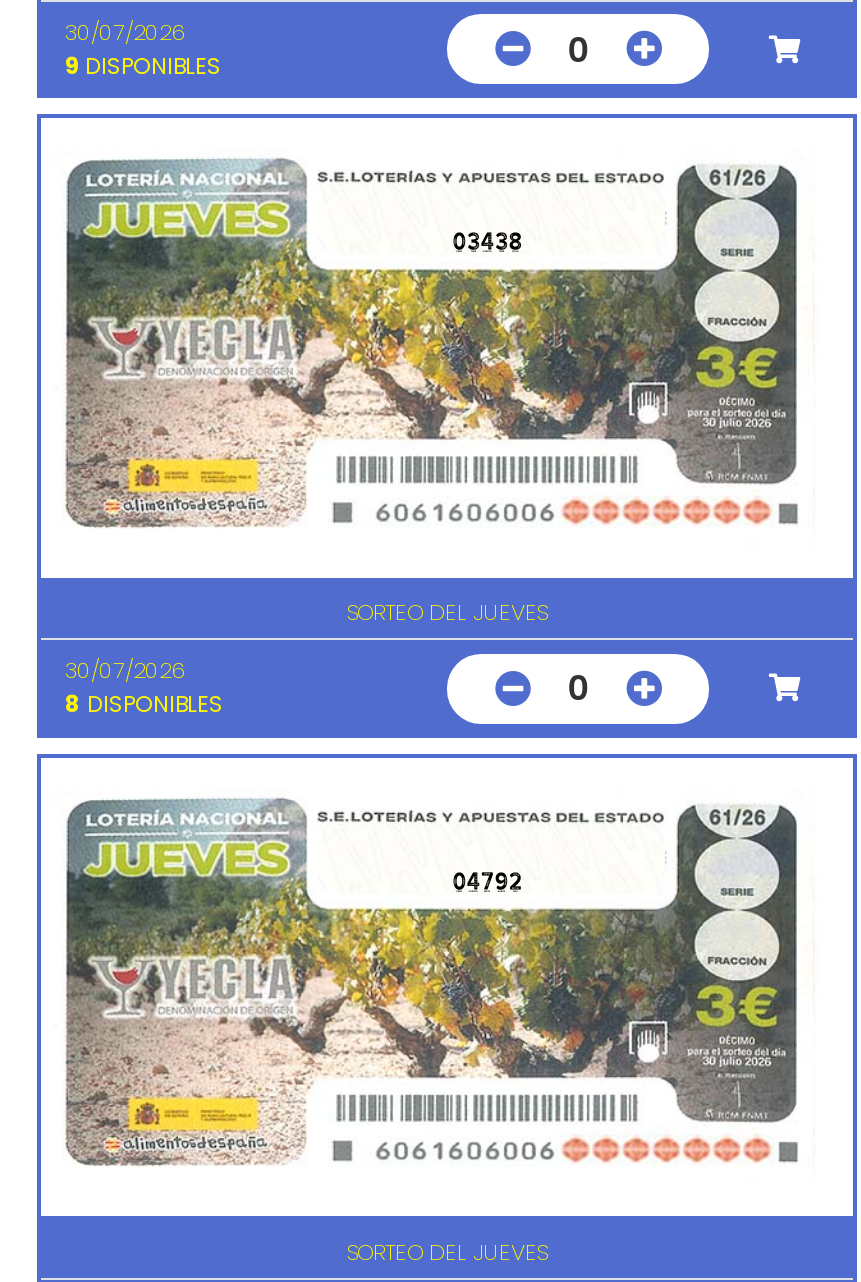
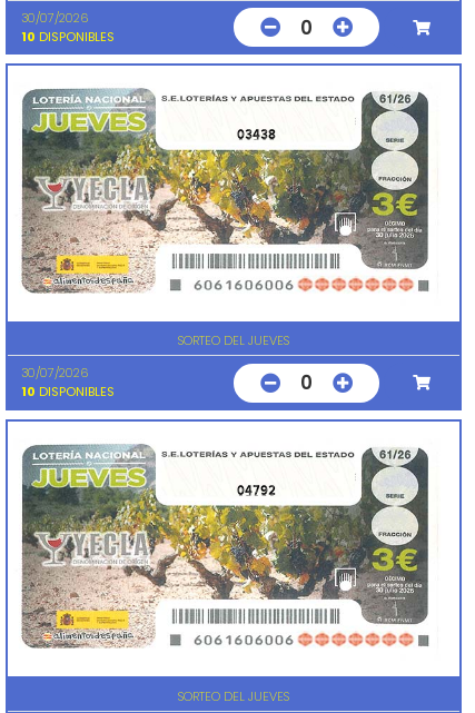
[65,50,221,82] 9 DISPONIBLES -> [21,28,115,45] 10 DISPONIBLES
[65,689,223,721] 8 DISPONIBLES -> [21,383,115,401] 10 DISPONIBLES

